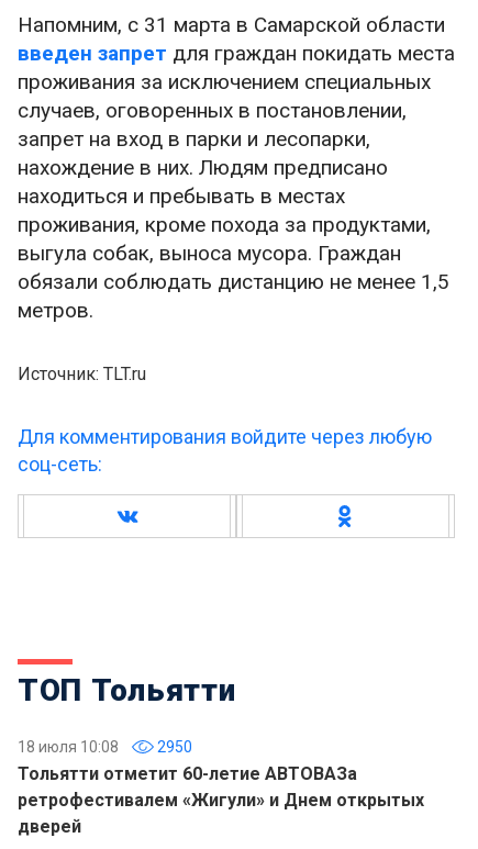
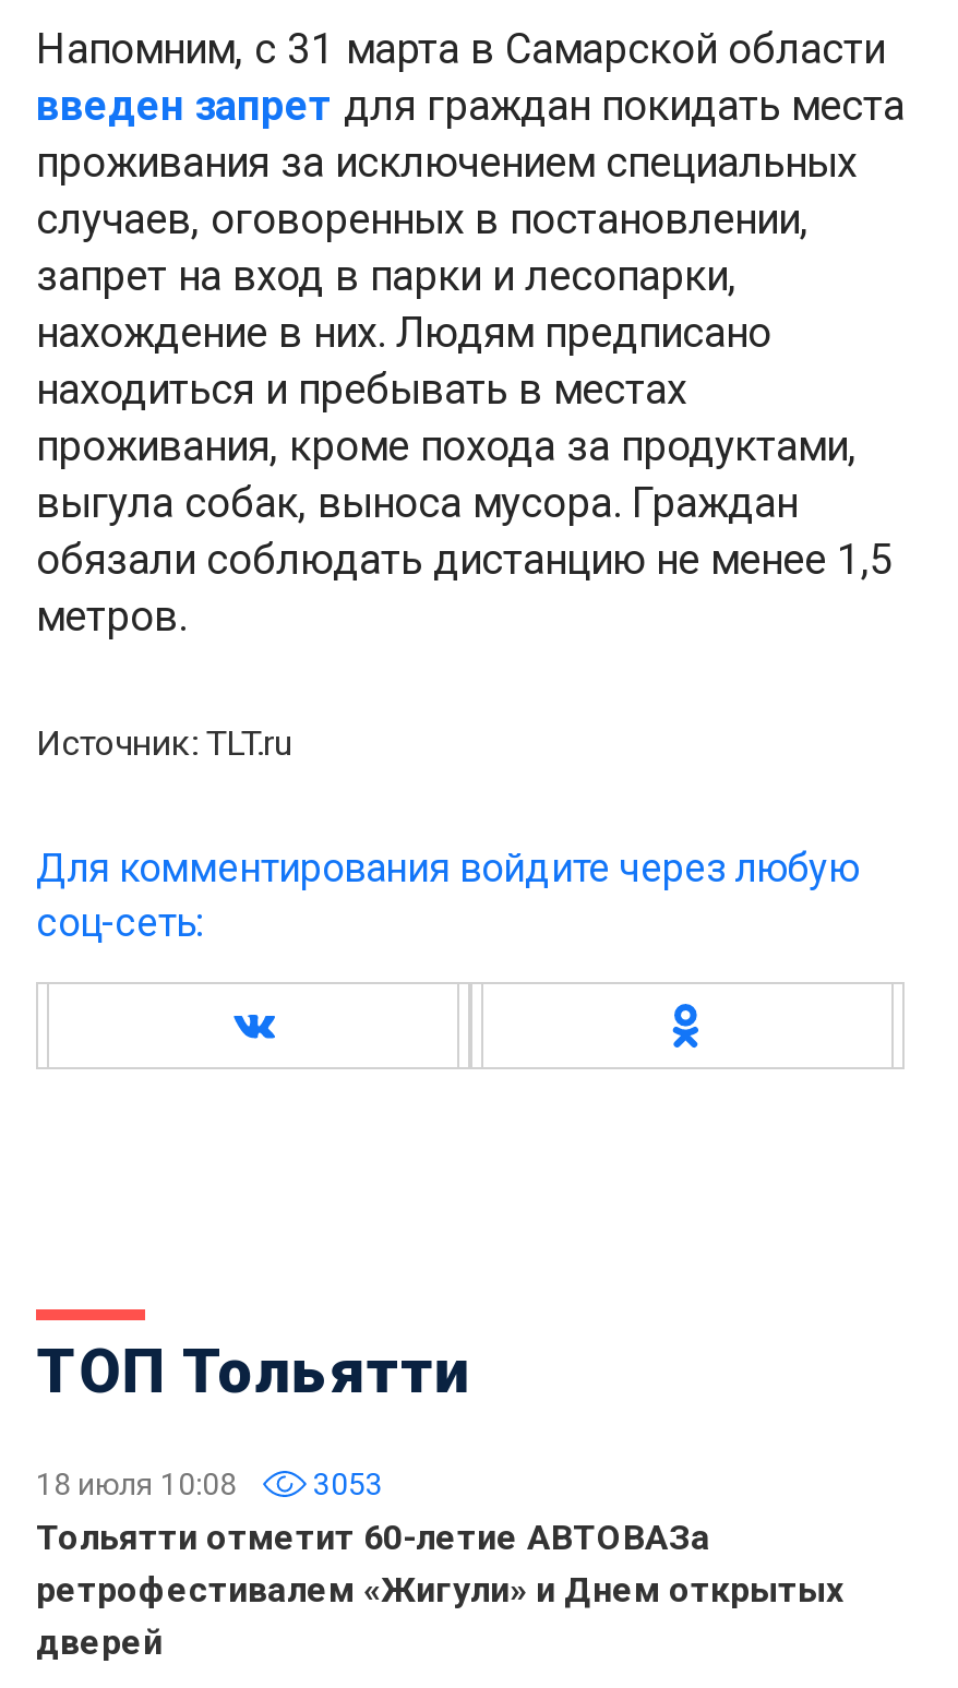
[18,738,192,755] 18 июля 10:08 2950 -> [36,1466,383,1501] 18 июля 10:08 3053

